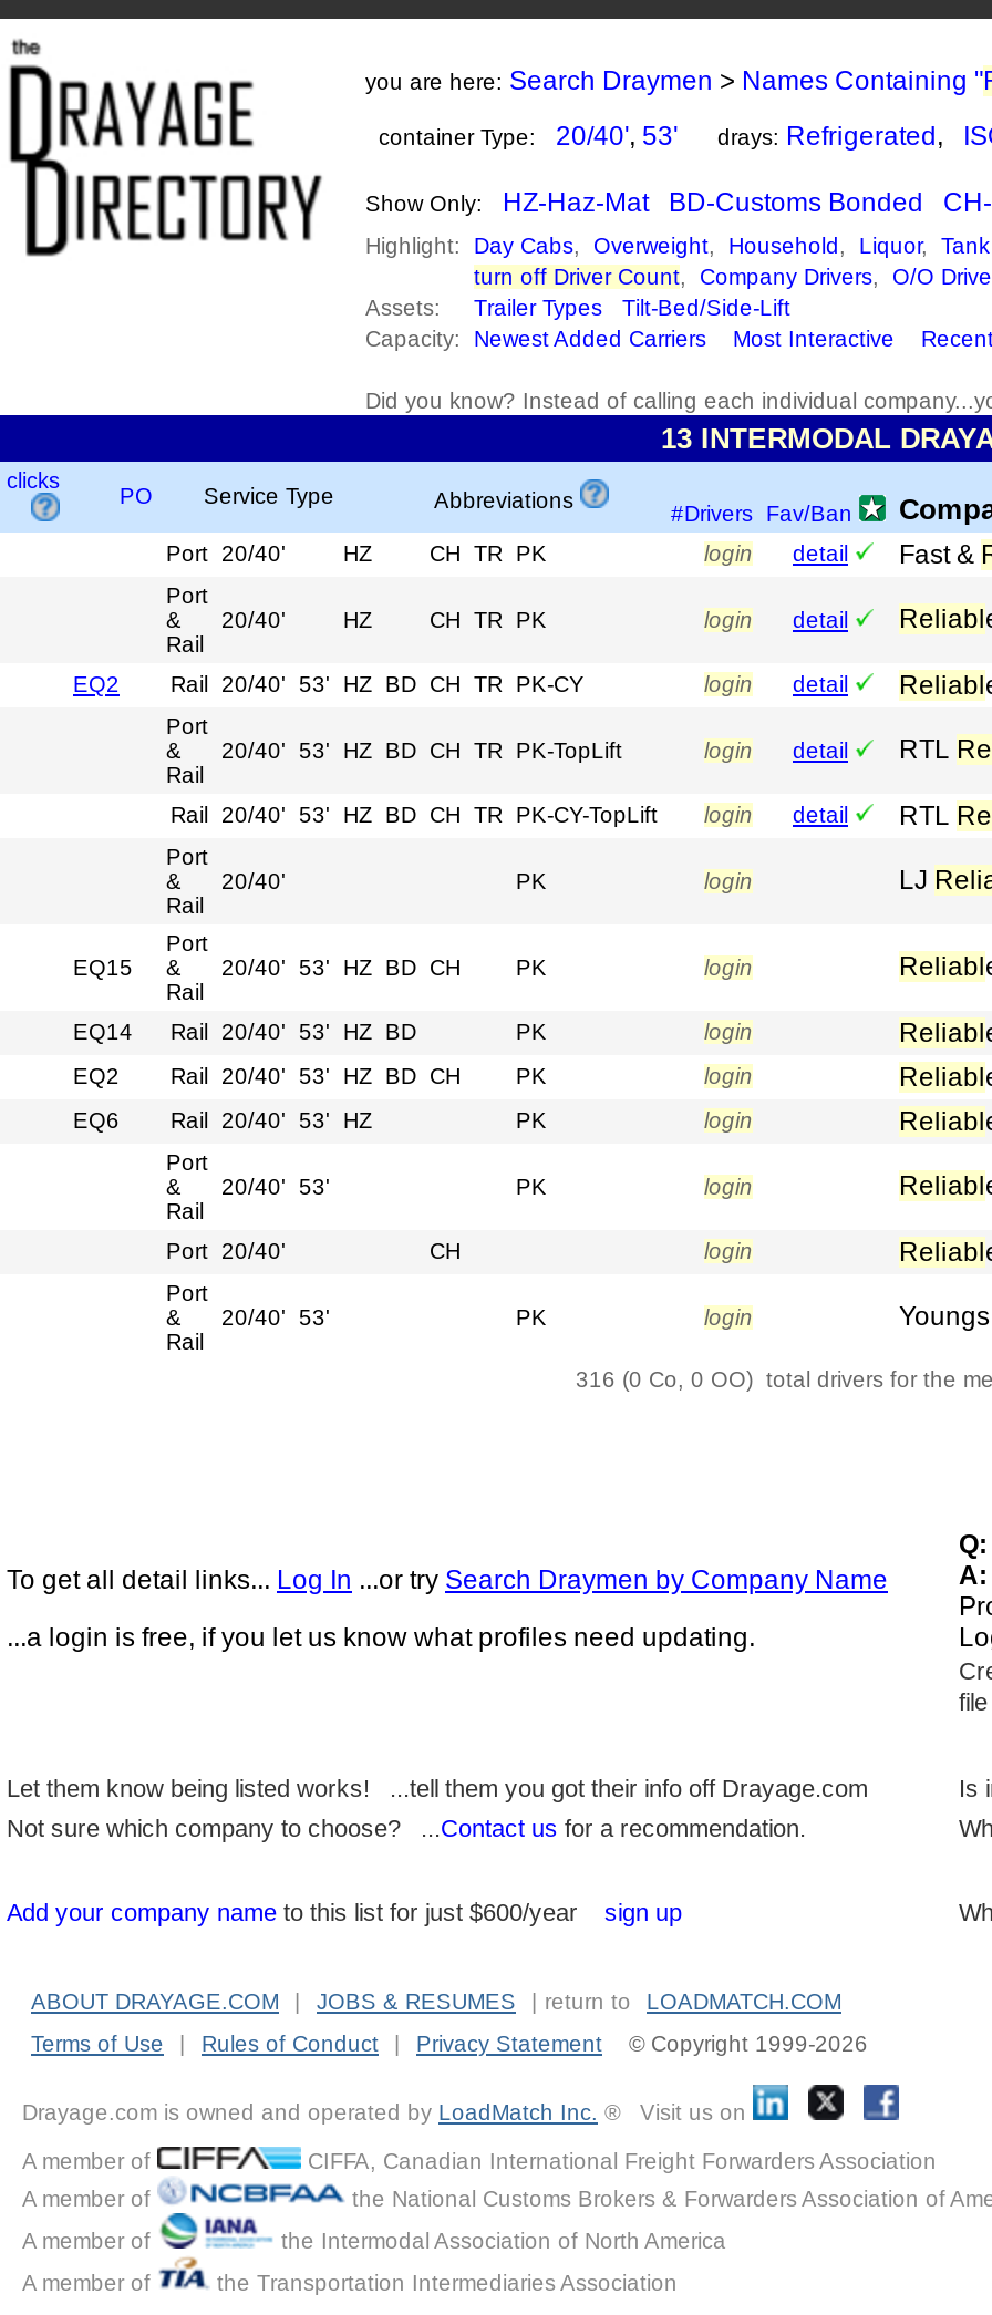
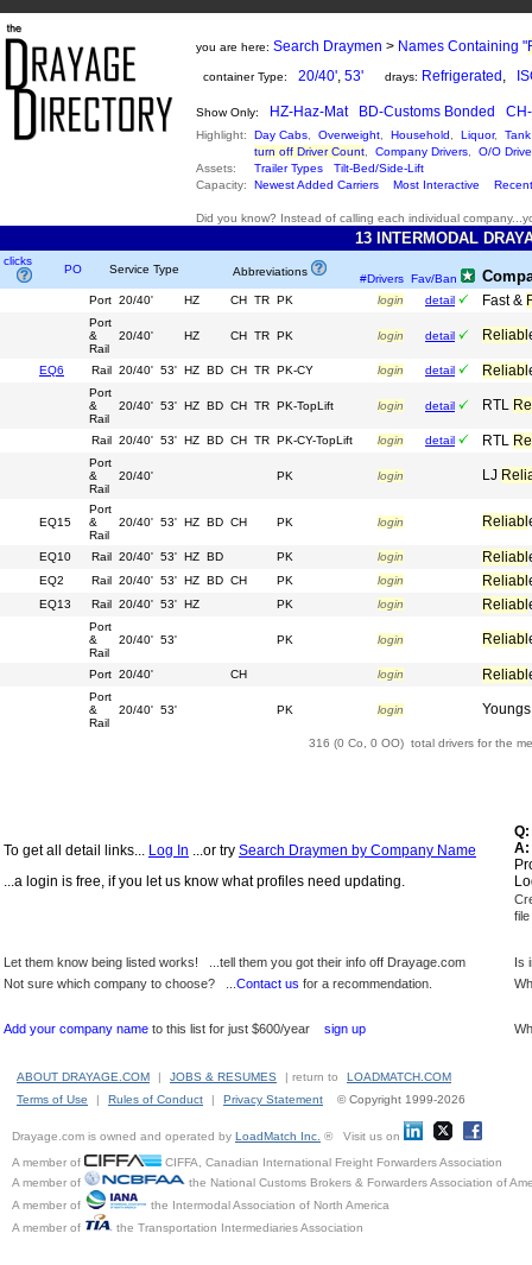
[73,672,120,696] EQ2 -> [39,363,64,377] EQ6
[73,1020,416,1044] EQ14 Rail 20/40' 53' HZ BD -> [39,550,223,563] EQ10 Rail 20/40' 53' HZ BD
[73,1108,120,1133] EQ6 -> [39,597,71,611] EQ13

